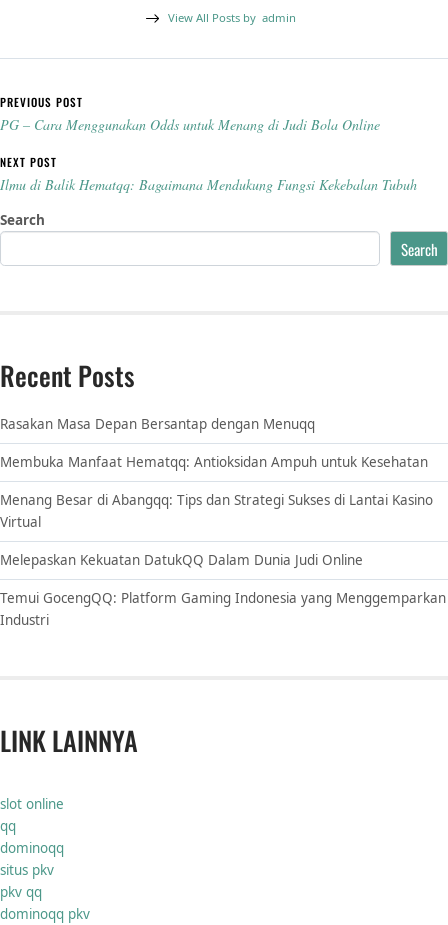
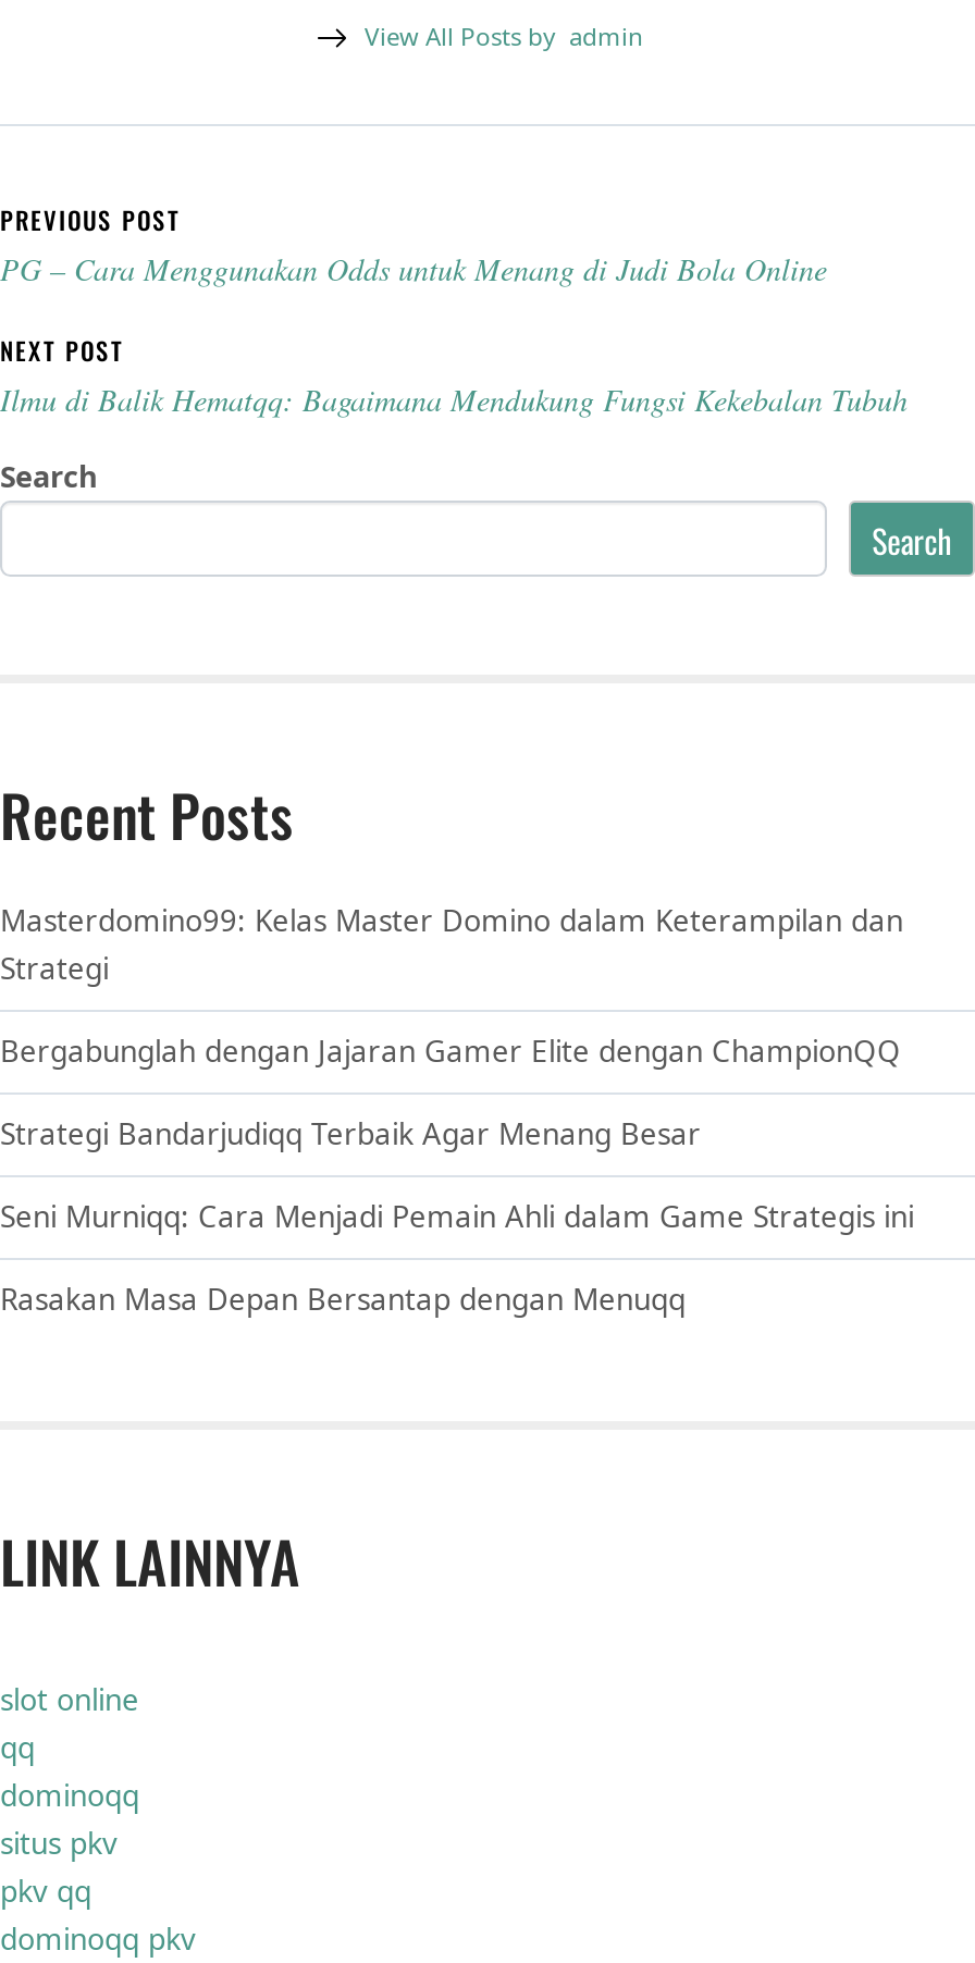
none -> [0,902,914,1237] Masterdomino99: Kelas Master Domino dalam Keterampilan dan | Strategi | Bergabunglah dengan Jajaran Gamer Elite dengan ChampionQQ | Strategi Bandarjudiqq Terbaik Agar Menang Besar | Seni Murniqq: Cara Menjadi Pemain Ahli dalam Game Strategis ini
moved [0,415,315,433] -> [0,1281,686,1320]: Rasakan Masa Depan Bersantap dengan Menuqq
[0,453,446,629] Membuka Manfaat Hematqq: Antioksidan Ampuh untuk Kesehatan | Menang Besar di Abangqq: Tips dan Strategi Sukses di Lantai Kasino | Virtual | Melepaskan Kekuatan DatukQQ Dalam Dunia Judi Online | Temui GocengQQ: Platform Gaming Indonesia yang Menggemparkan | Industri -> none

